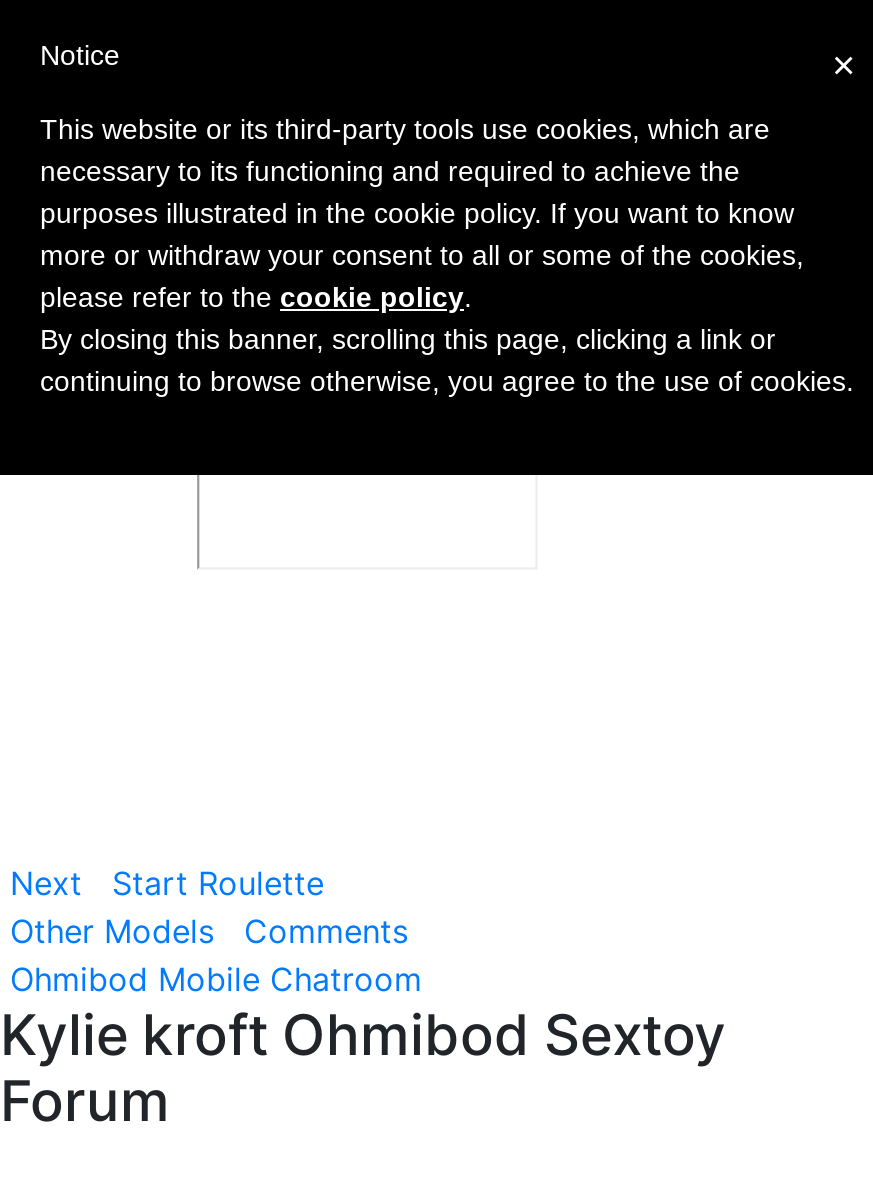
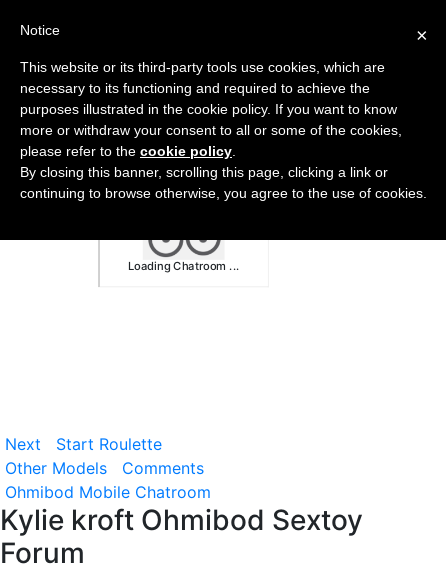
none -> [128,240,239,273] [image]

